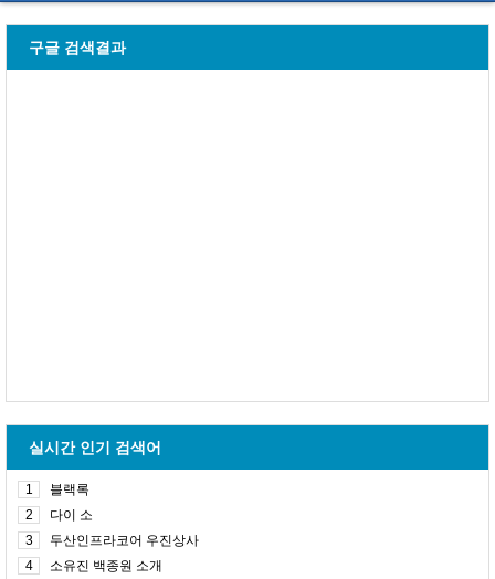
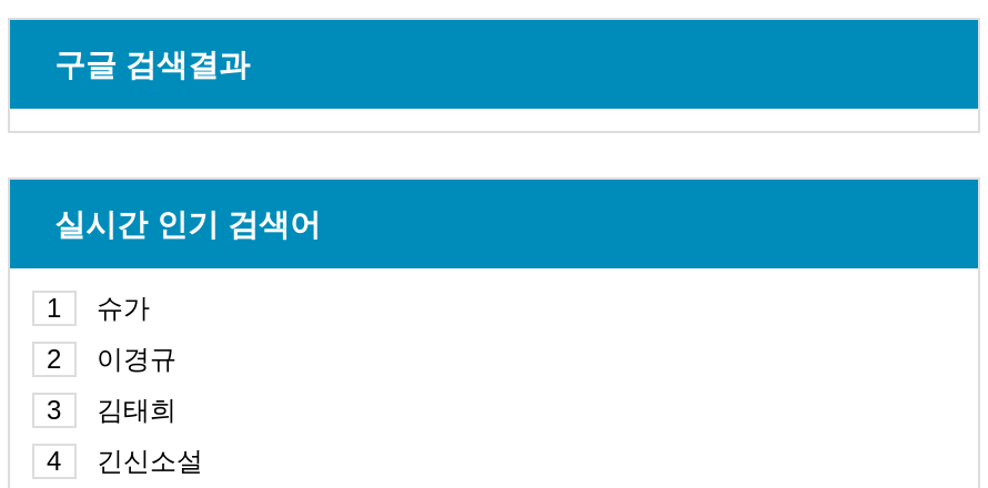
[50,482,89,497] 블랙록 -> [97,293,150,324] 슈가
[50,507,93,523] 다이 소 -> [97,344,177,375] 이경규
[50,533,199,548] 두산인프라코어 우진상사 -> [97,395,177,426] 김태희
[50,558,162,573] 소유진 백종원 소개 -> [97,446,203,477] 긴신소설

